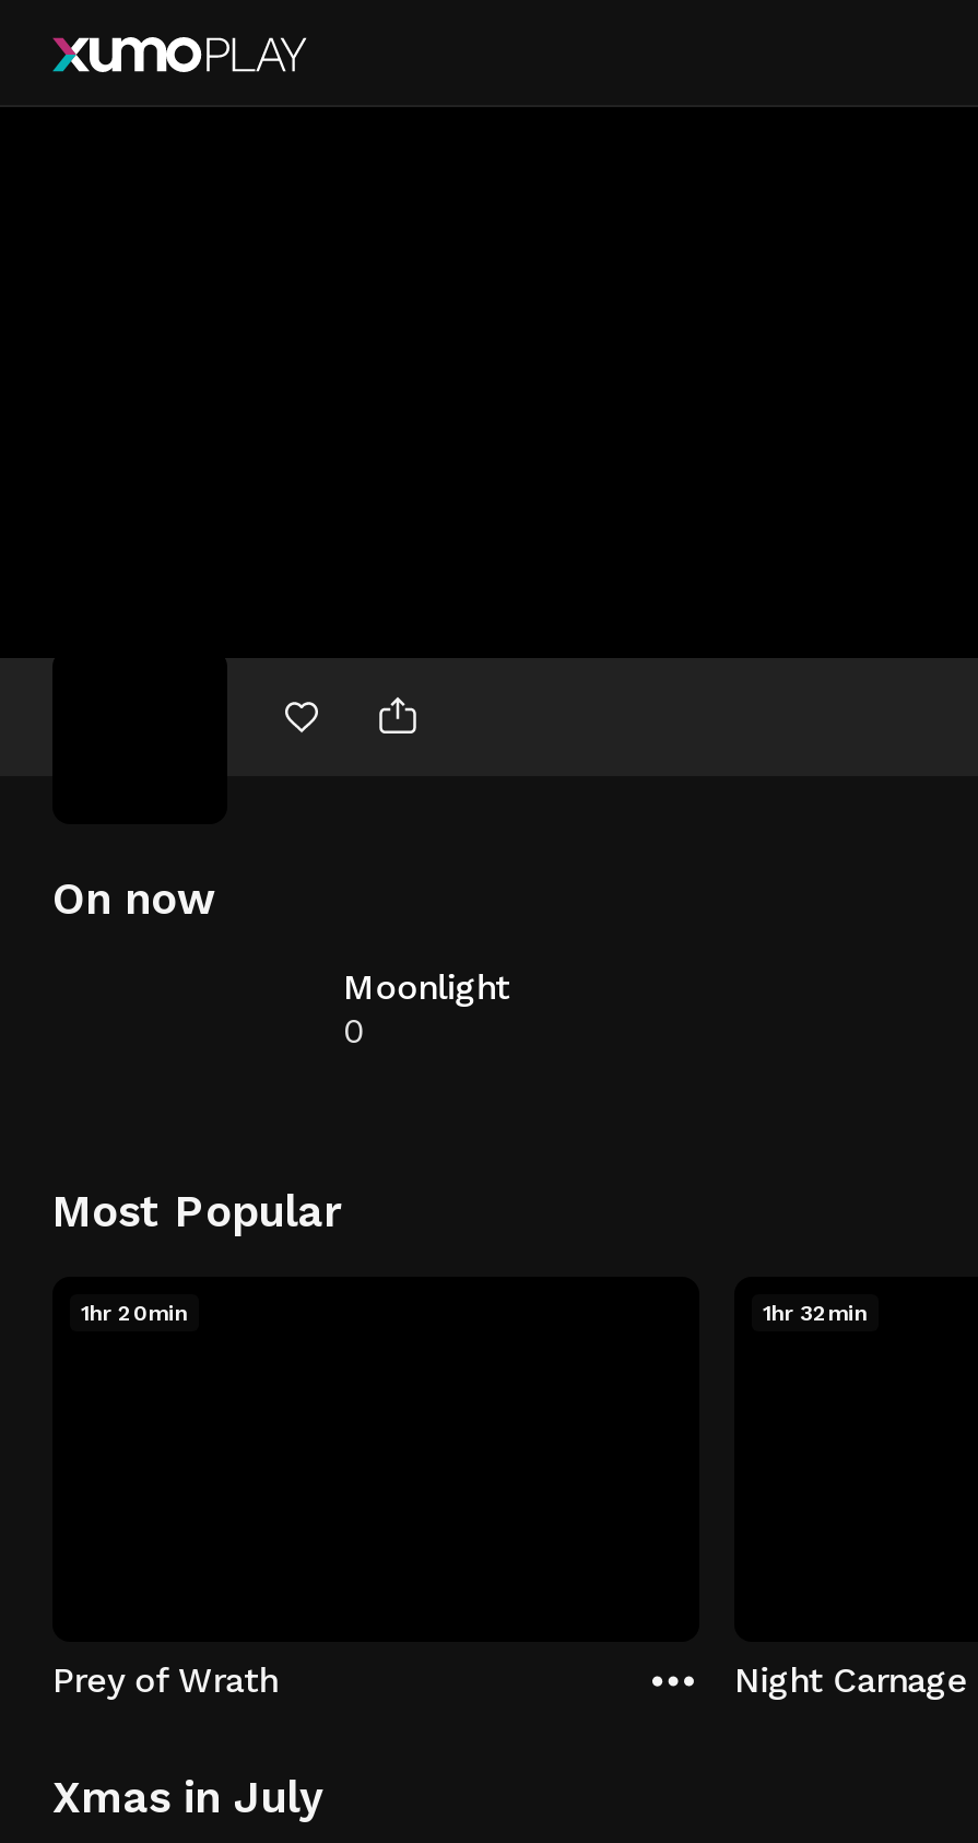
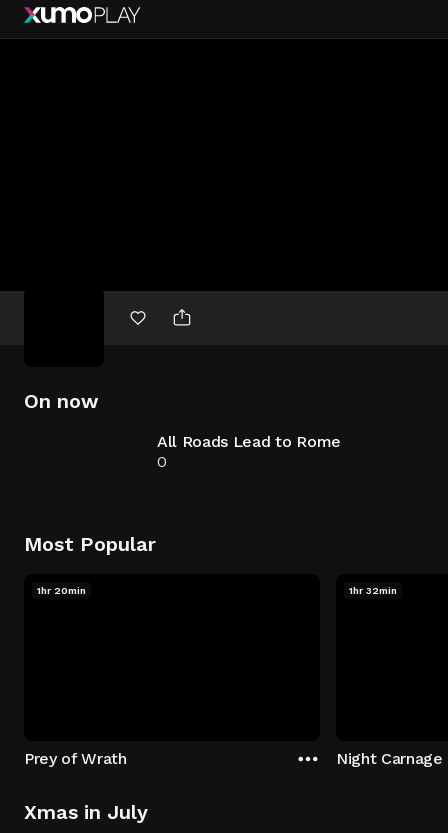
[343,966,509,1008] Moonlight -> [157,432,341,451] All Roads Lead to Rome

